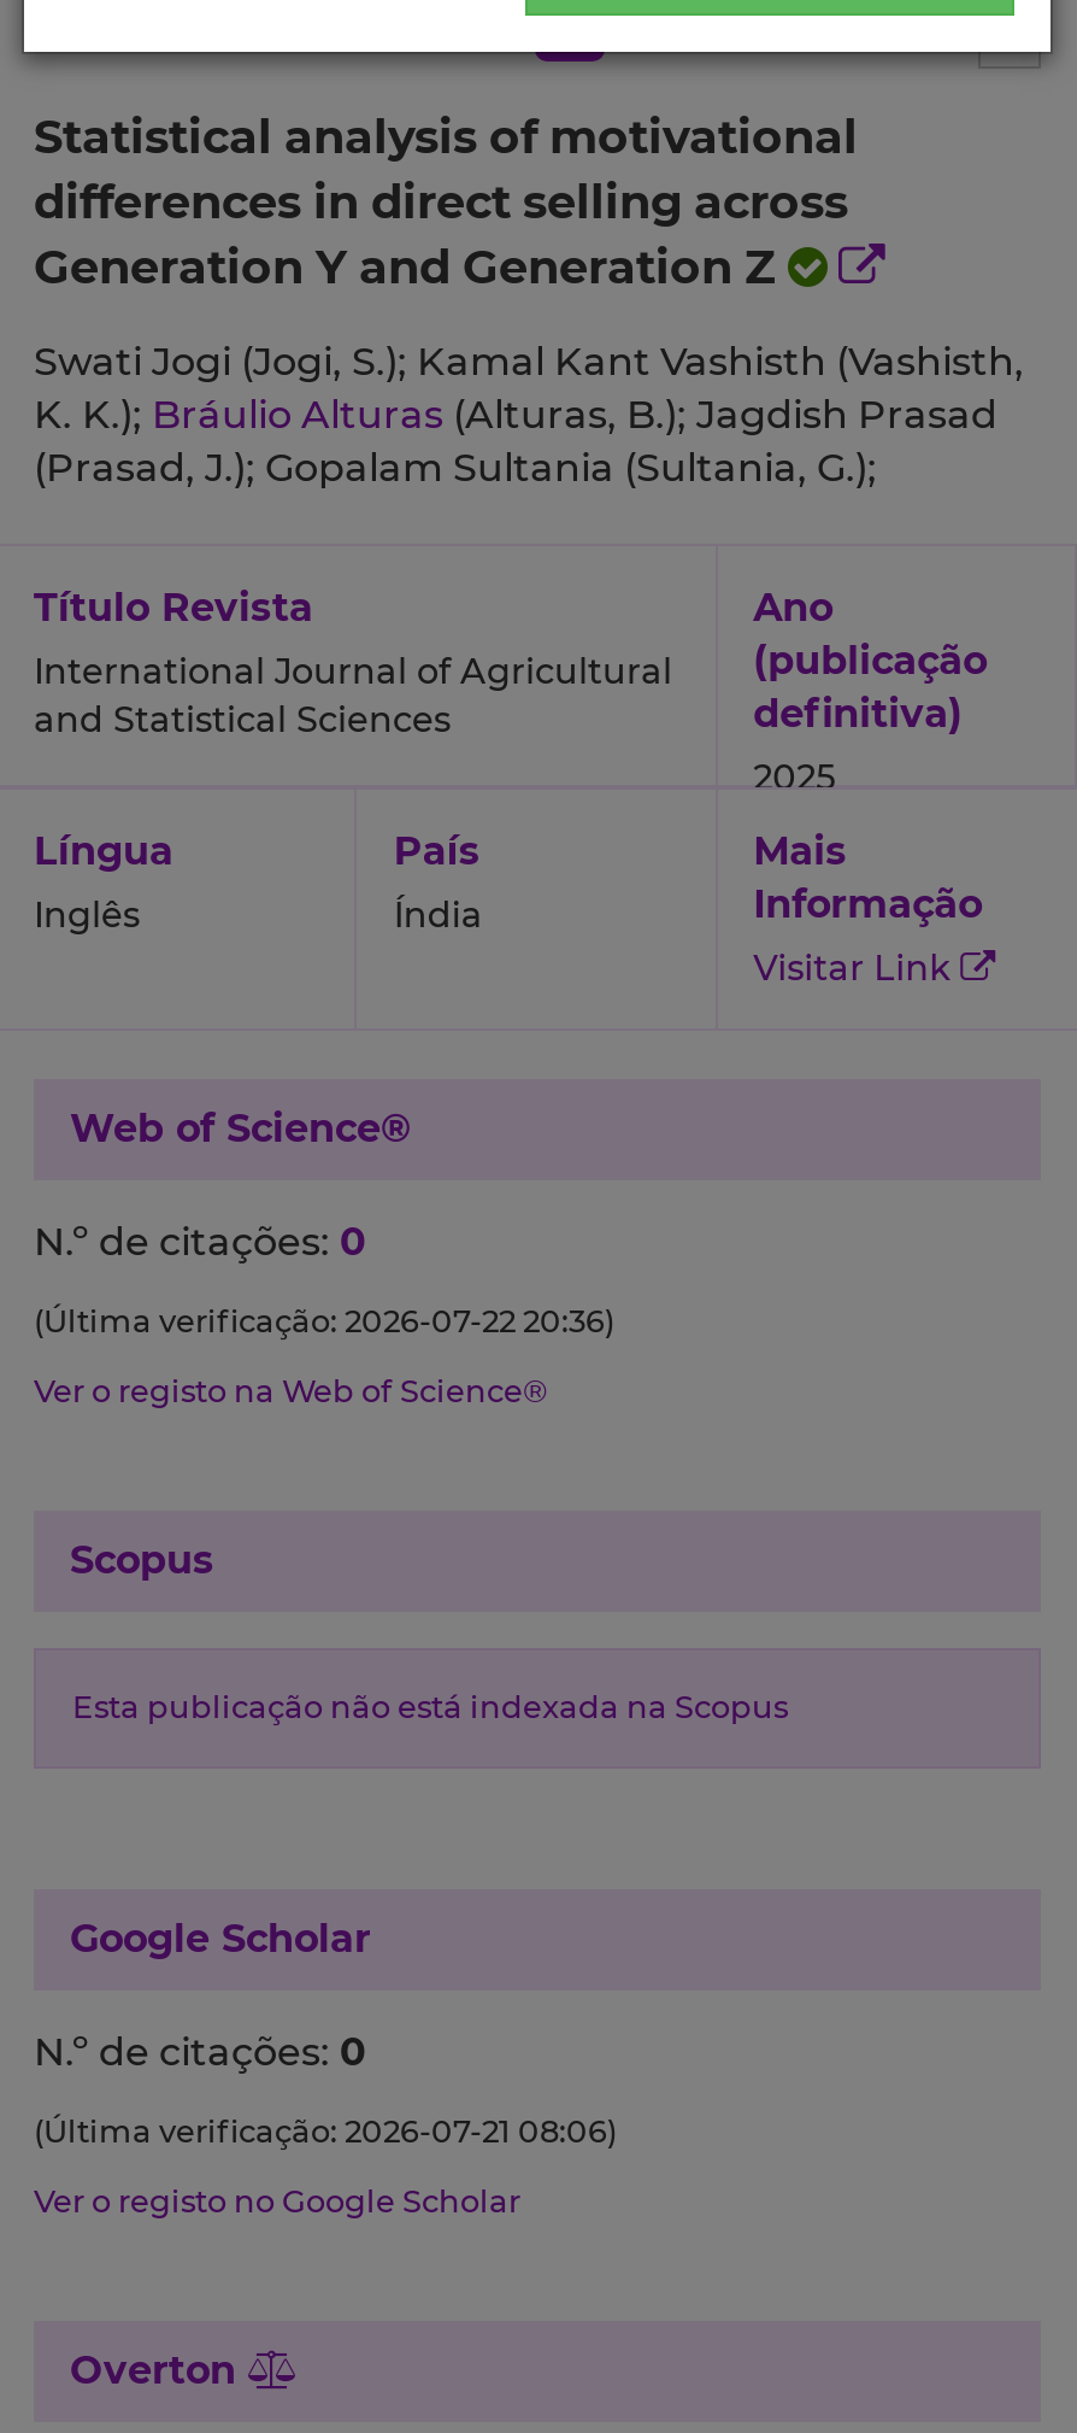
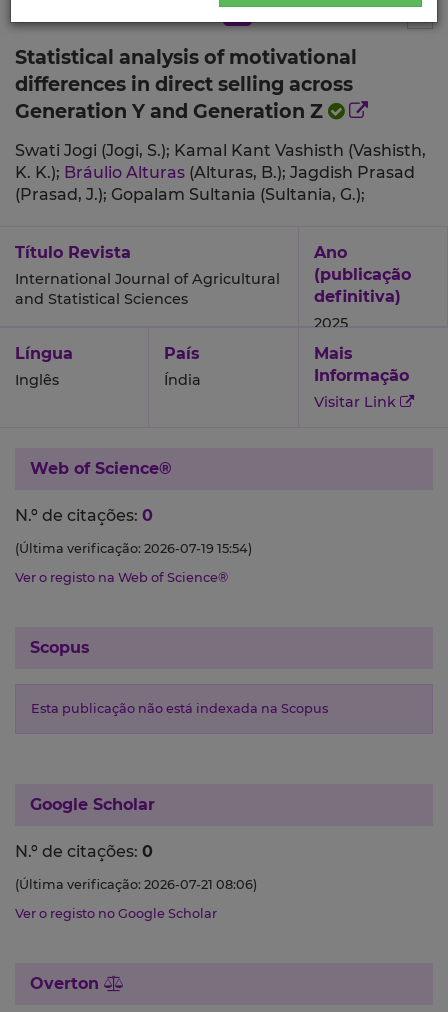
[34,1304,614,1340] (Última verificação: 2026-07-22 20:36) -> [15,541,252,556] (Última verificação: 2026-07-19 15:54)

